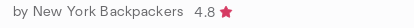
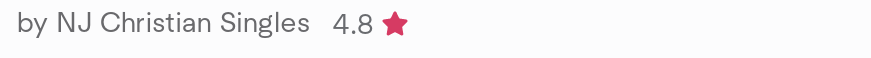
[13,4,183,18] by New York Backpackers -> [17,9,310,37] by NJ Christian Singles

